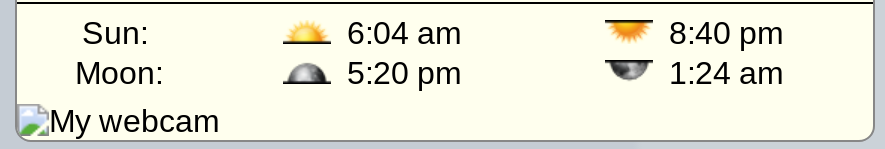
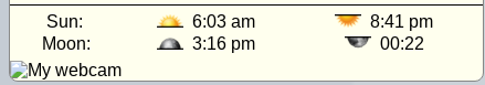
[331,17,461,51] 6:04 am -> [183,12,255,31] 6:03 am
[653,17,783,51] 8:40 pm -> [361,12,433,31] 8:41 pm
[331,57,783,91] 5:20 pm | 1:24 am -> [183,35,424,53] 3:16 pm | 00:22

